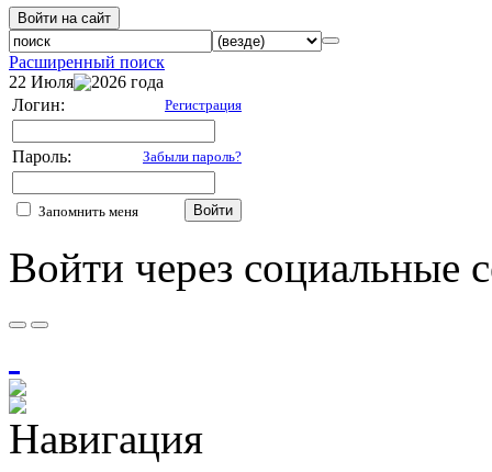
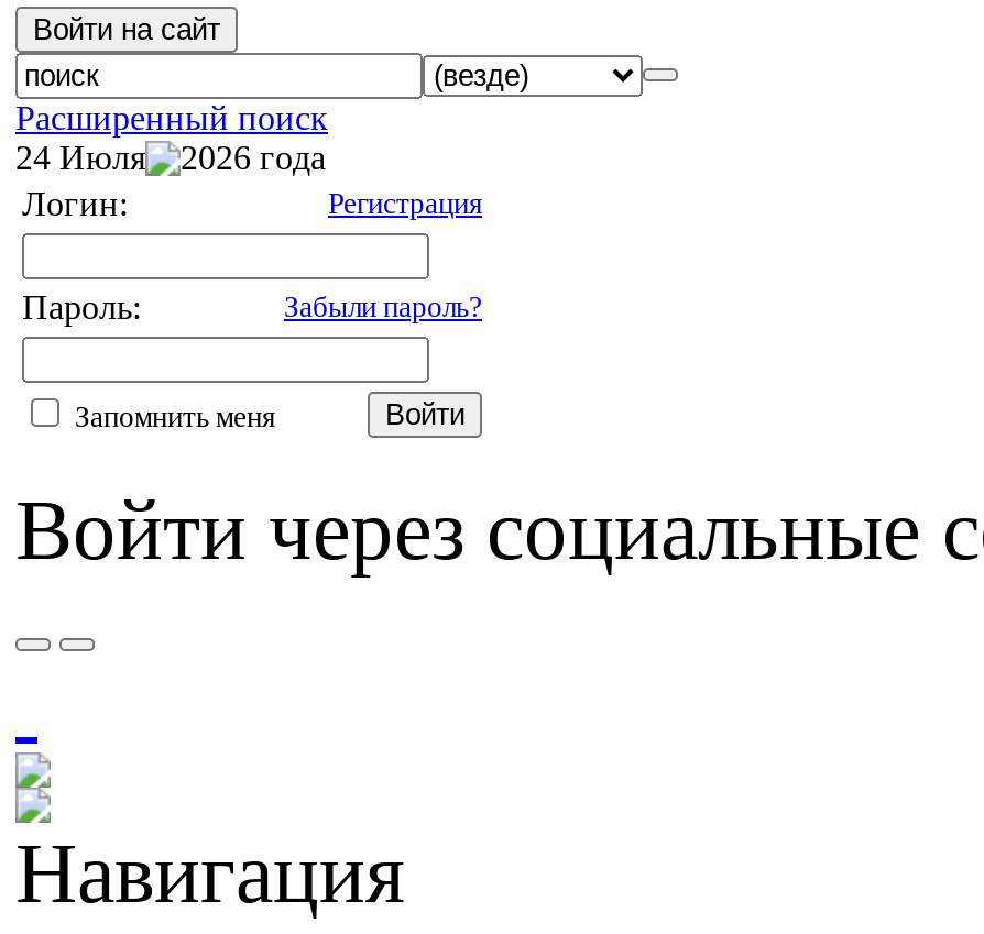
[9,72,164,91] 22 Июля 2026 года -> [15,139,326,176] 24 Июля 2026 года

